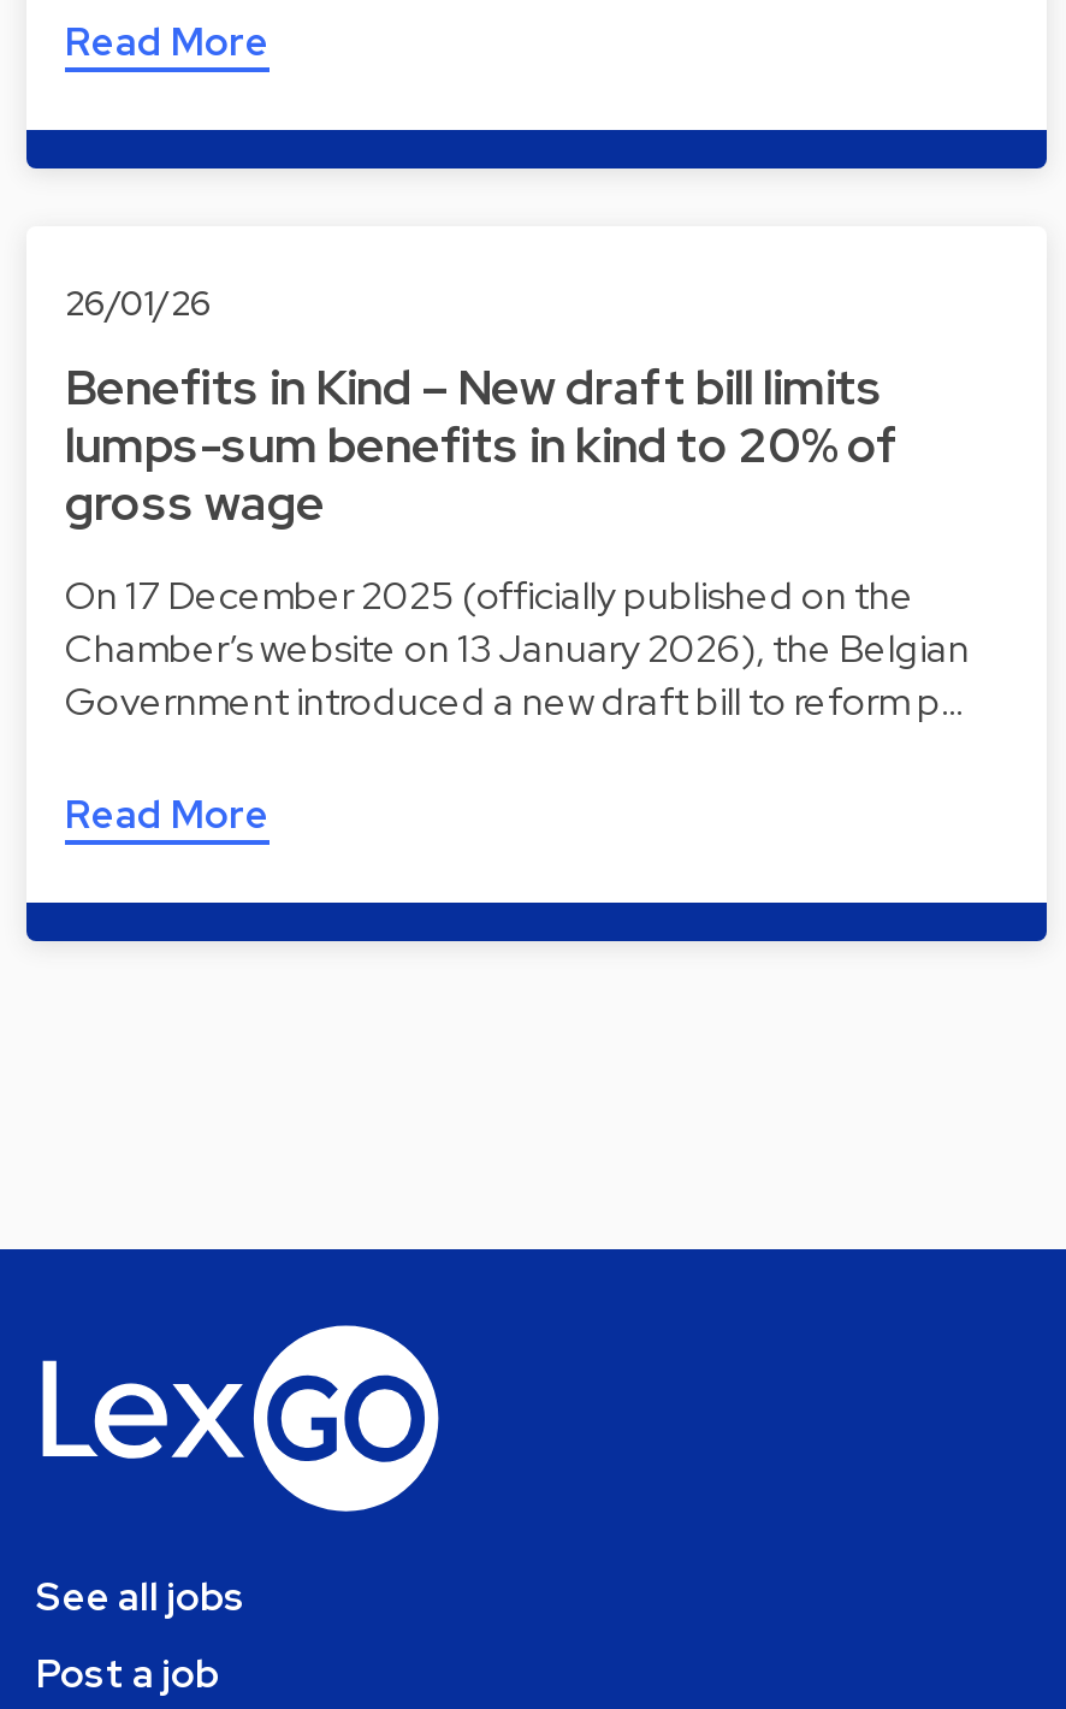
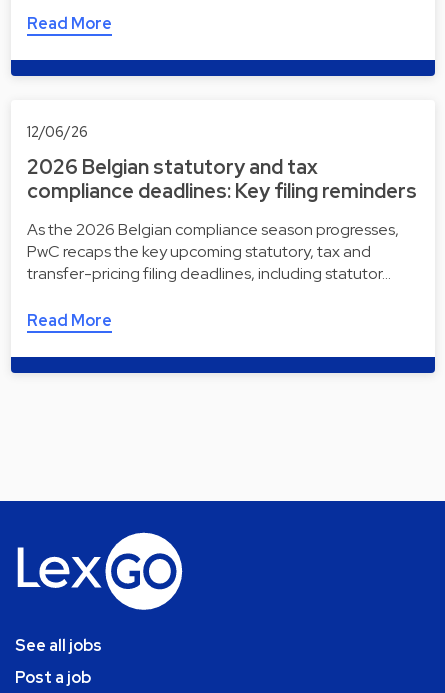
[65,279,212,325] 26/01/26 -> [27,122,88,141] 12/06/26
[65,357,900,535] Benefits in Kind – New draft bill limits | lumps-sum benefits in kind to 20% of | gross wage -> [27,154,417,204] 2026 Belgian statutory and tax | compliance deadlines: Key filing reminders
[65,571,970,727] On 17 December 2025 (officially published on the | Chamber’s website on 13 January 2026), the Belgian | Government introduced a new draft bill to reform p… -> [27,219,399,284] As the 2026 Belgian compliance season progresses, | PwC recaps the key upcoming statutory, tax and | transfer-pricing filing deadlines, including statutor…

